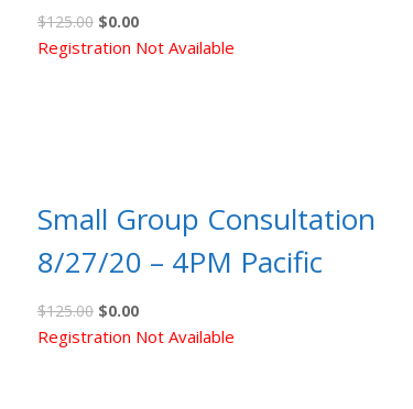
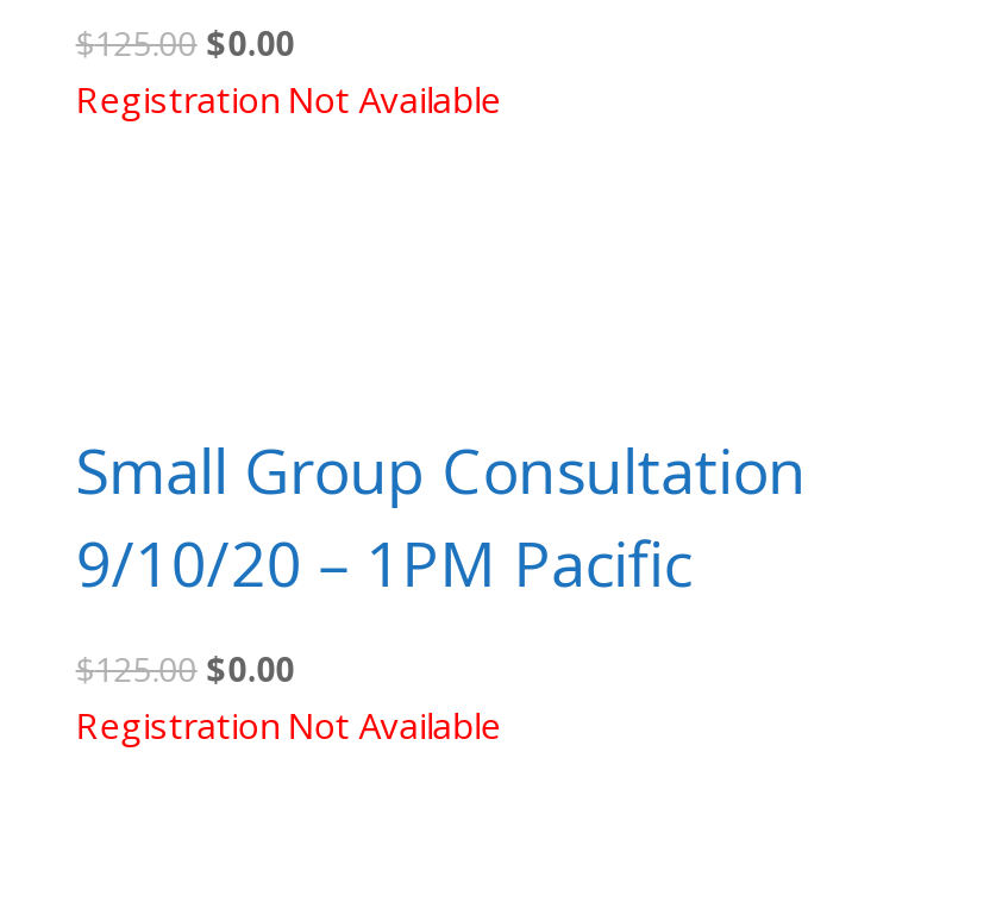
[37,242,322,282] 8/27/20 – 4PM Pacific -> [76,520,692,606] 9/10/20 – 1PM Pacific

